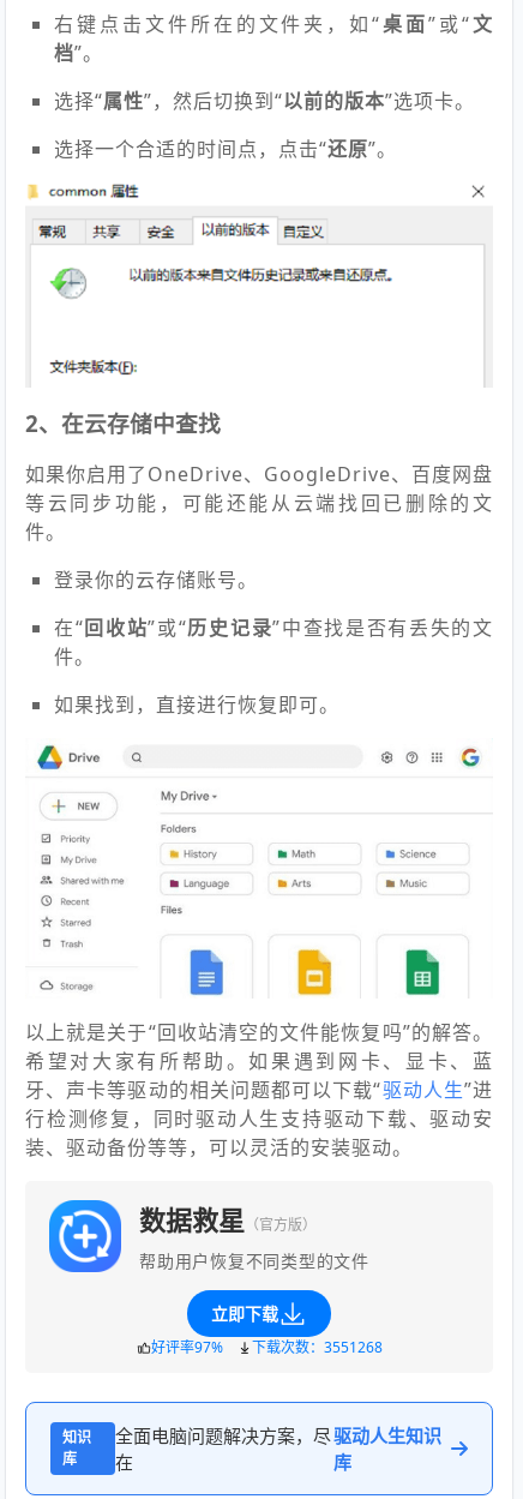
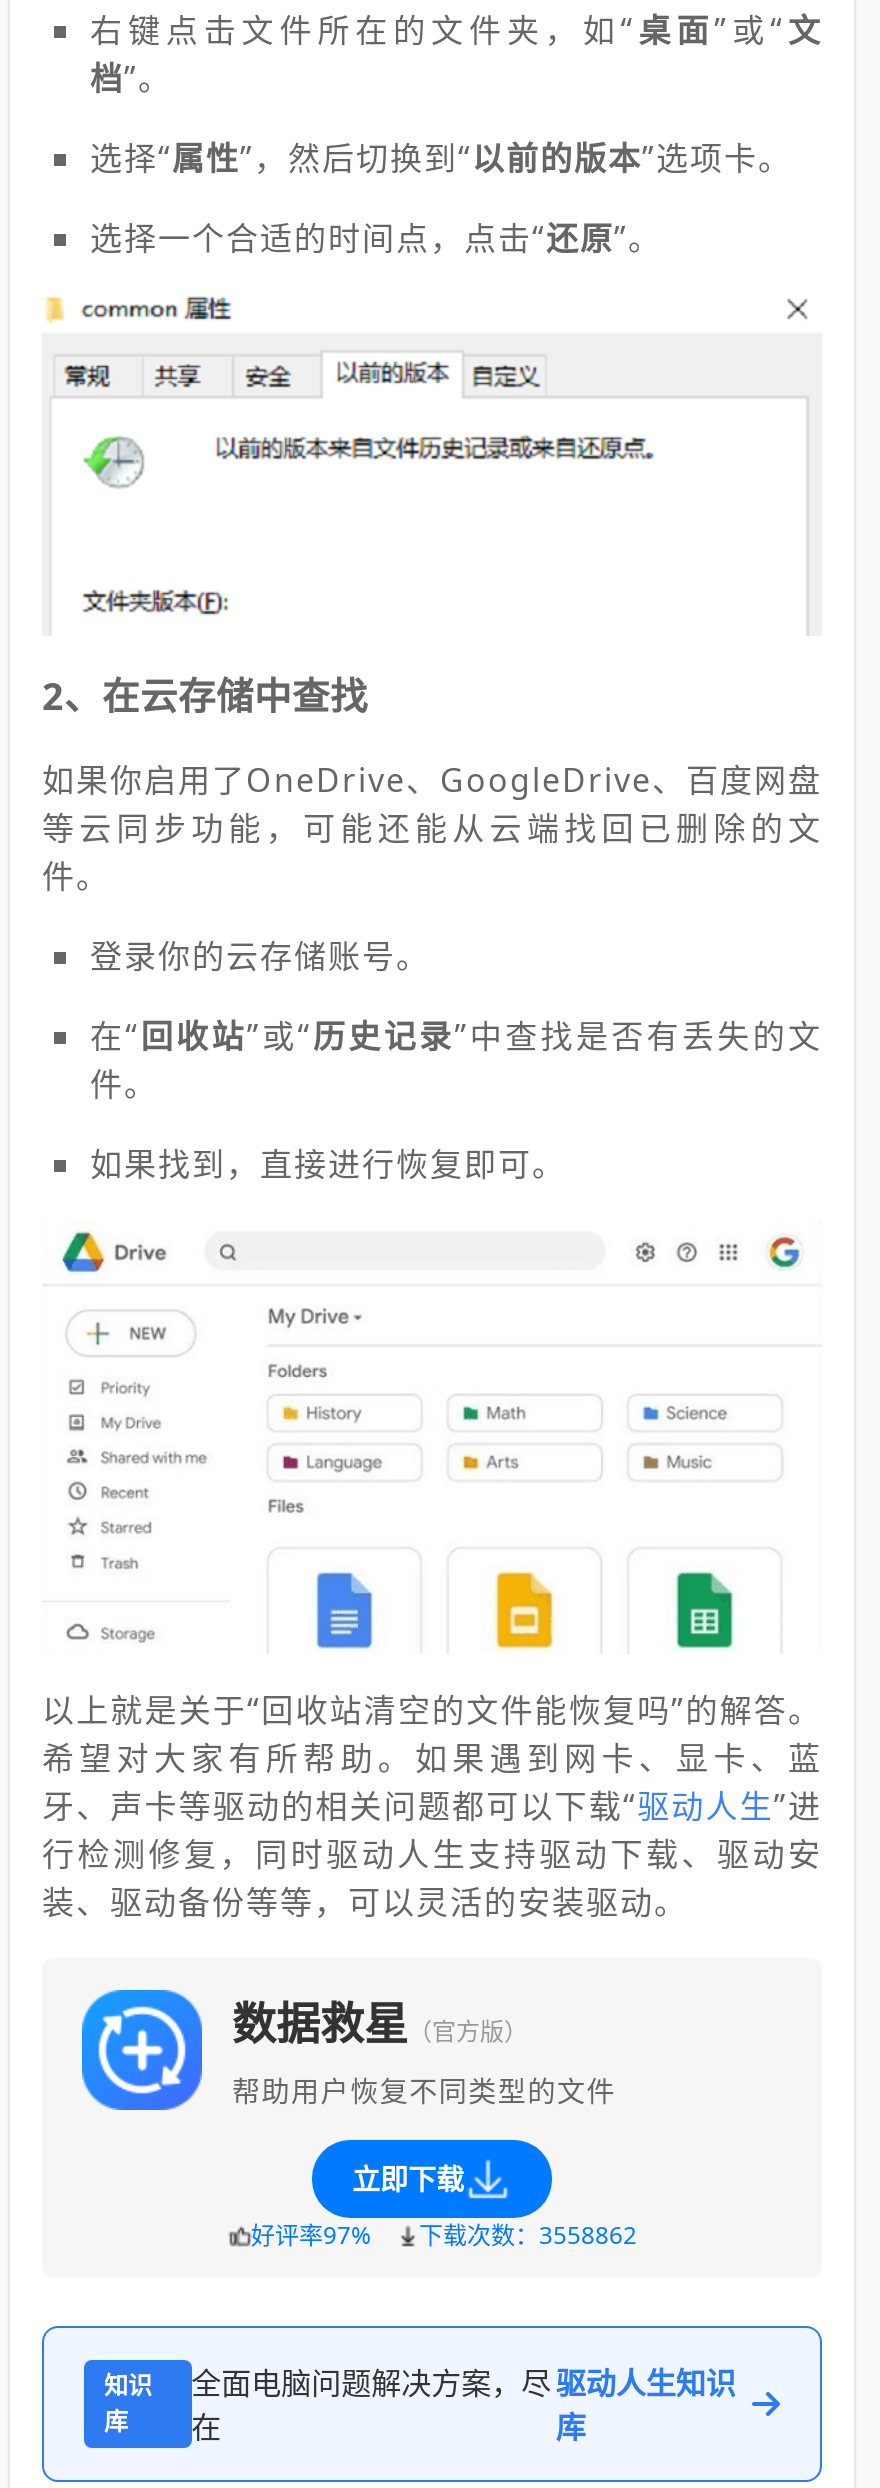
[151,1337,382,1358] 好评率97% 下载次数：3551268 -> [251,2218,637,2252] 好评率97% 下载次数：3558862

